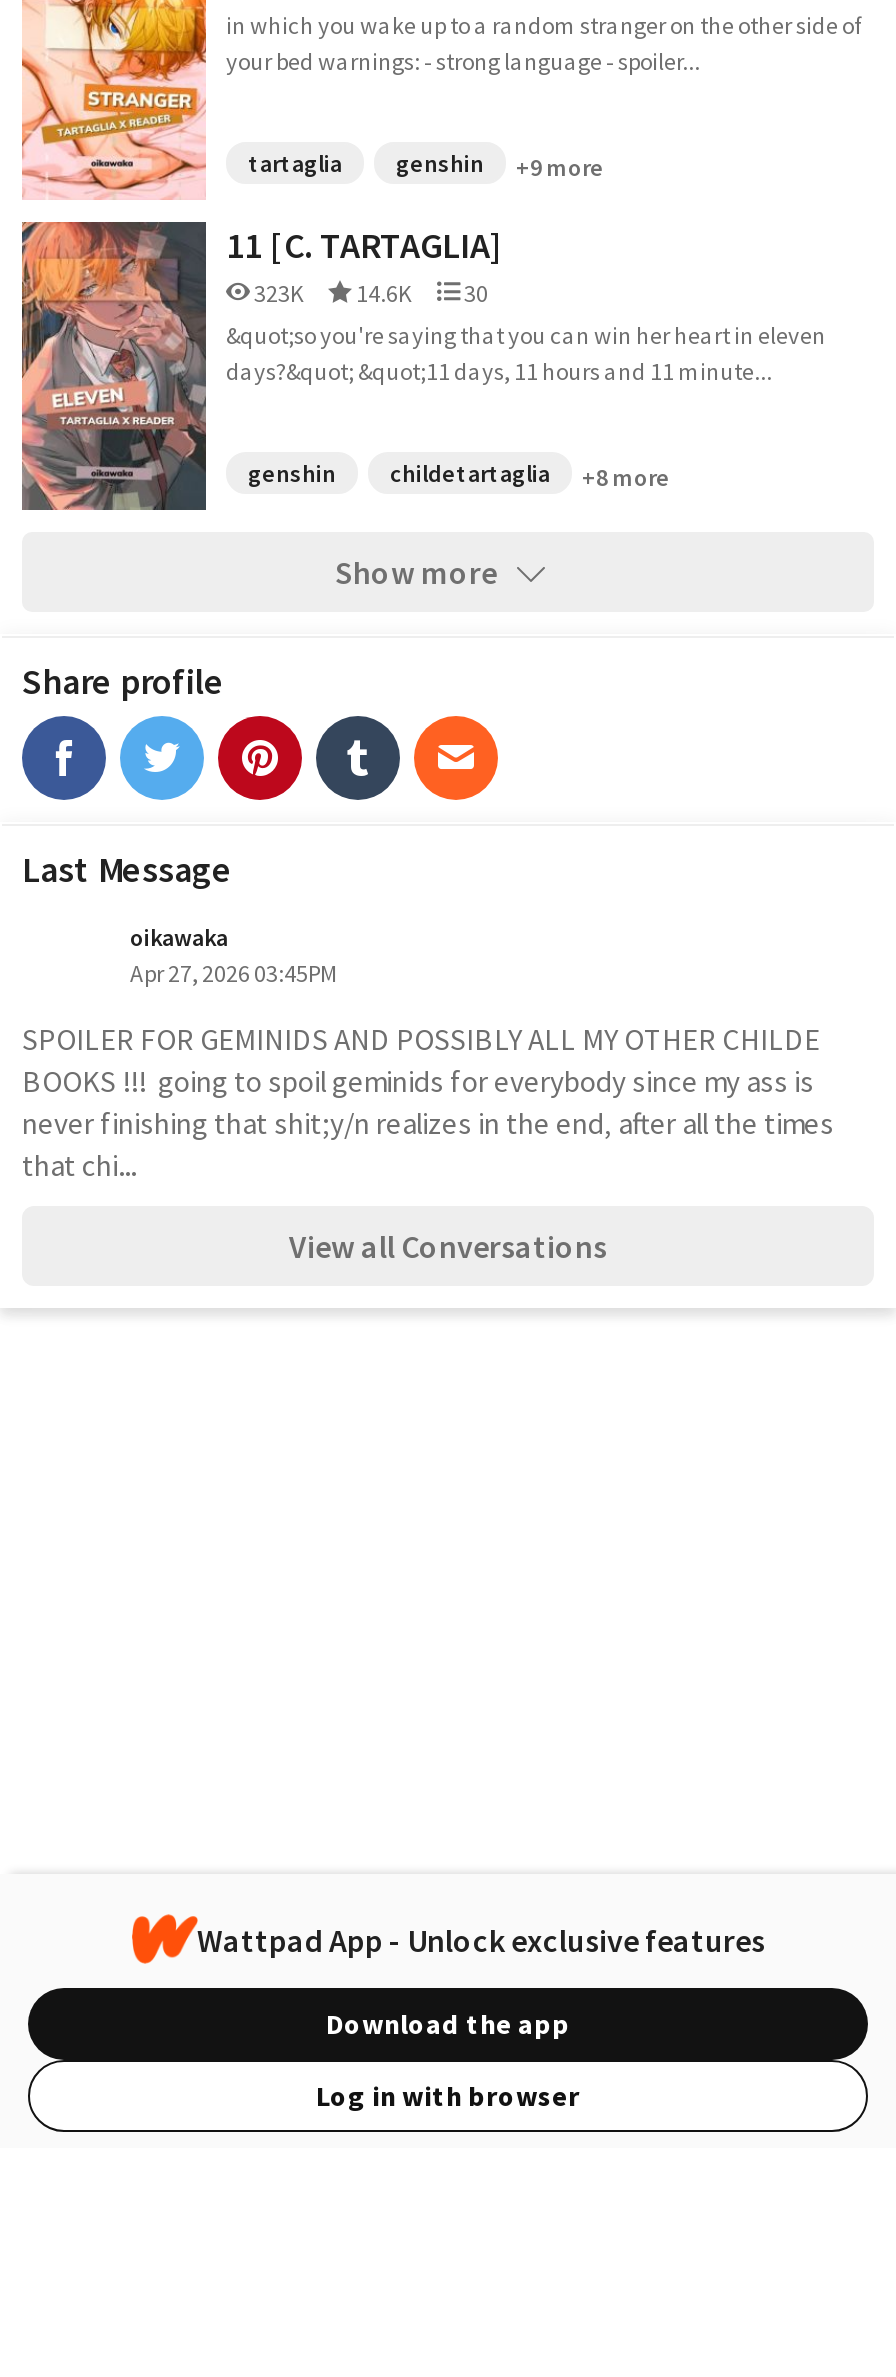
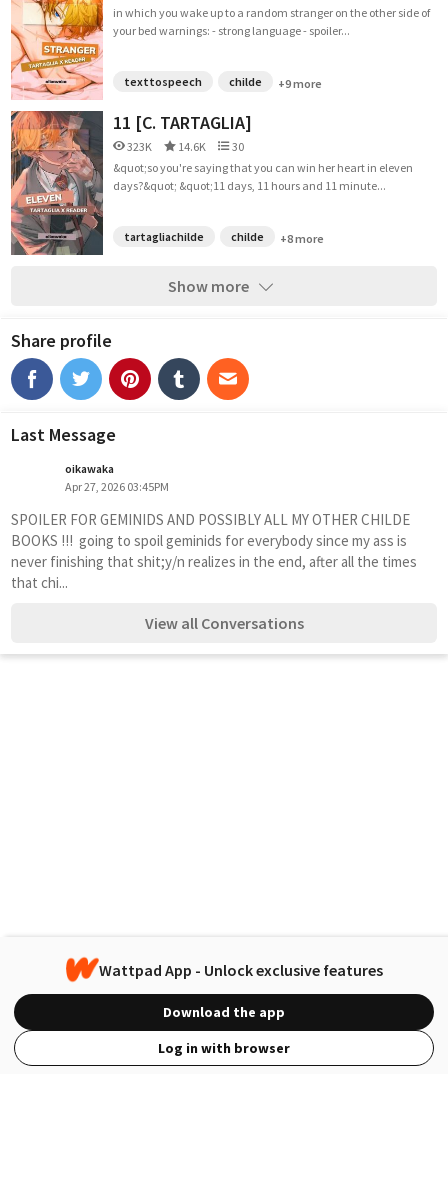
[248,148,484,178] tartaglia | genshin -> [124,74,262,89] texttospeech | childe
[248,458,550,488] genshin | childetartaglia -> [124,229,264,244] tartagliachilde | childe

